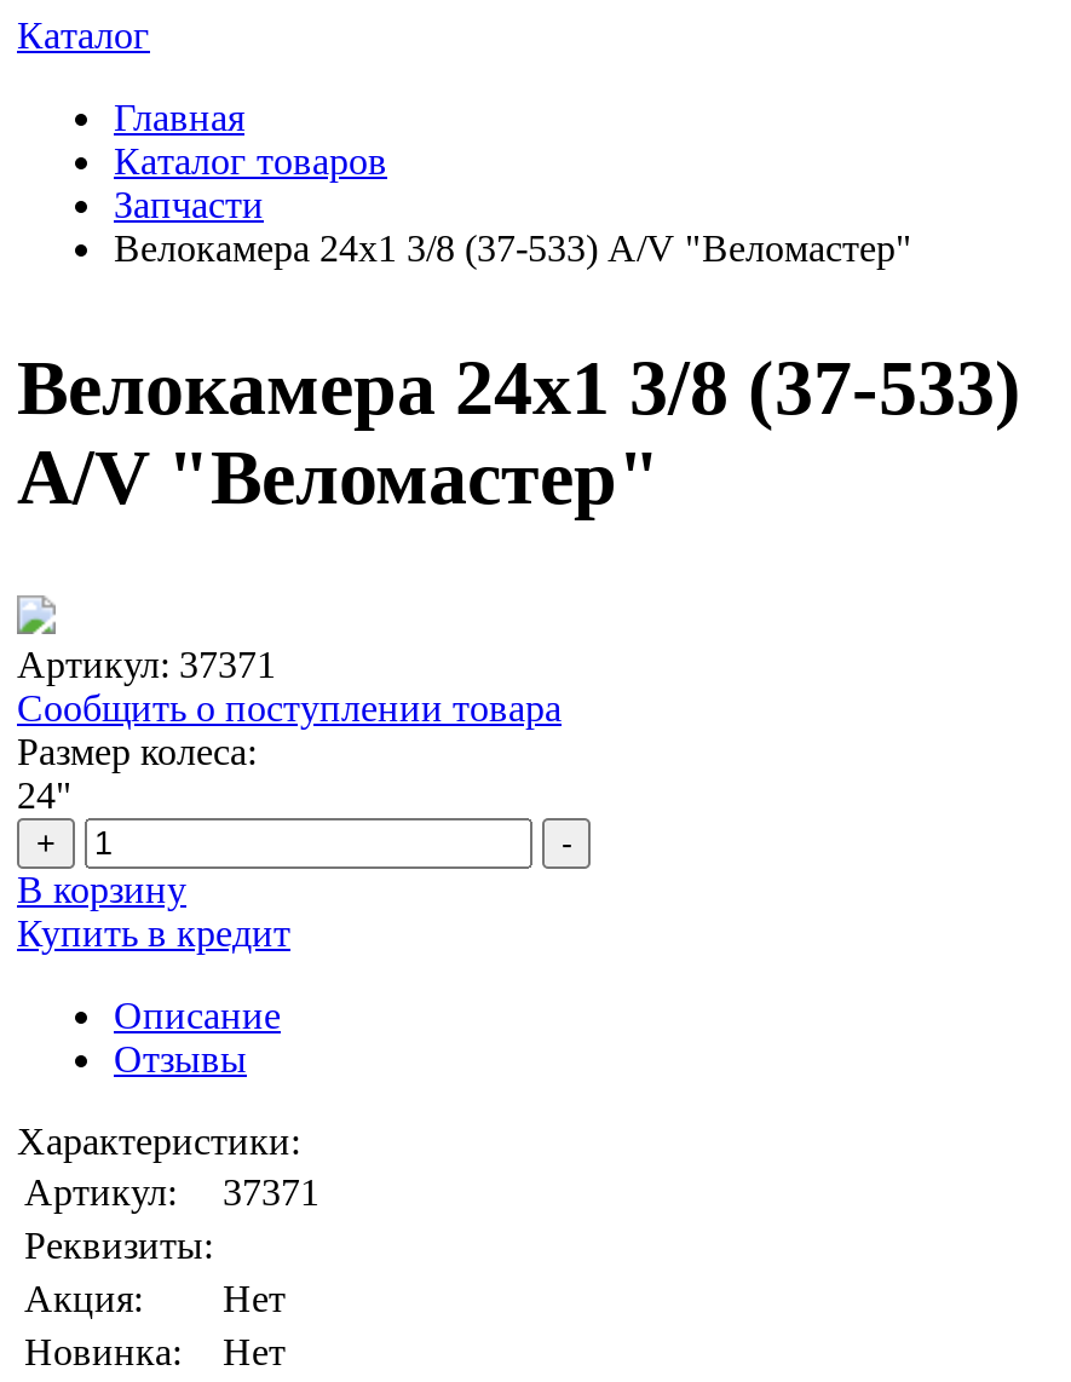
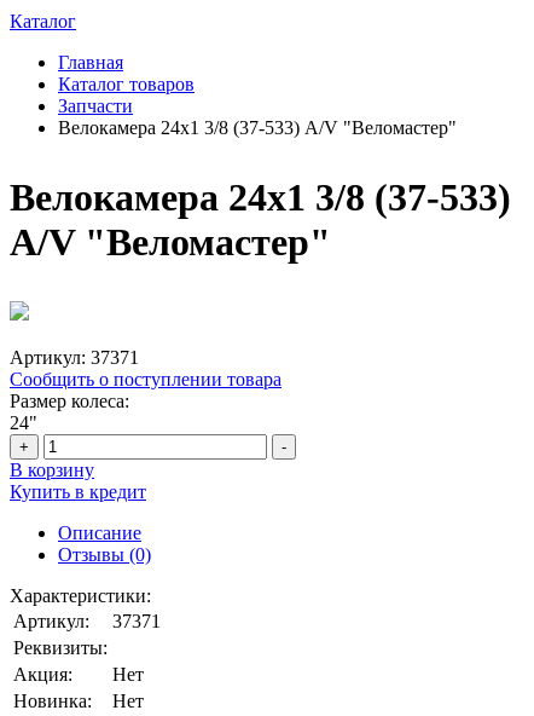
[114,1038,247,1079] Отзывы -> [58,544,151,565] Отзывы (0)

